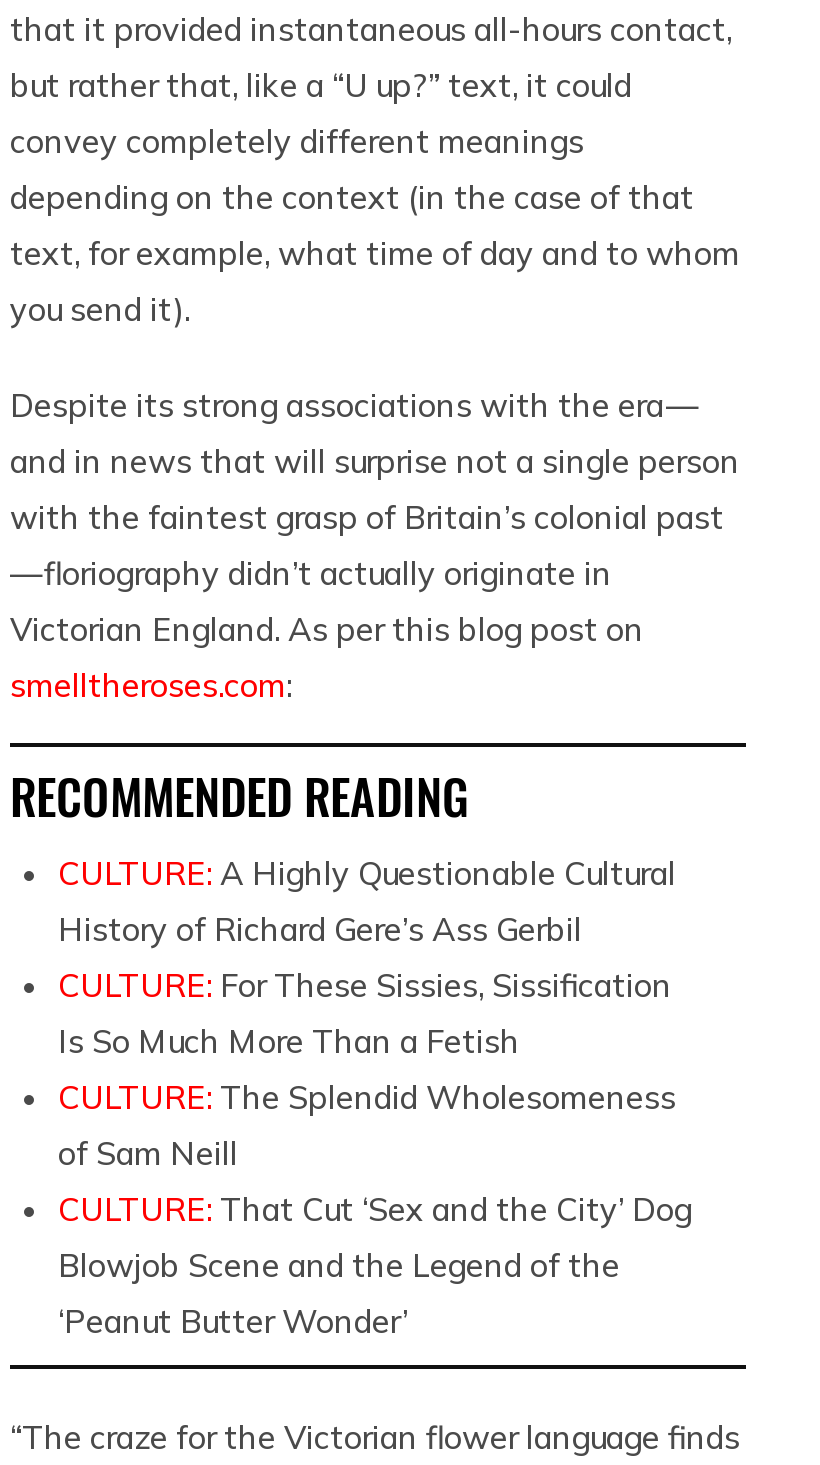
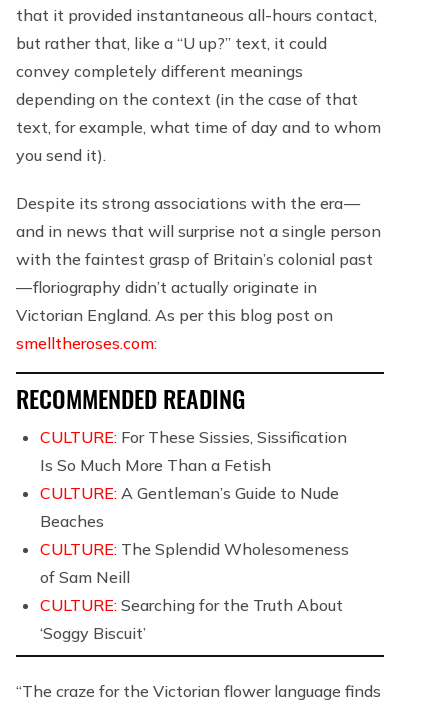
[58,853,676,949] CULTURE: A Highly Questionable Cultural | History of Richard Gere’s Ass Gerbil -> none
moved [58,965,672,1061] -> [40,427,347,475]: CULTURE: For These Sissies, Sissification | Is So Much More Than a Fetish
none -> [40,483,339,531] CULTURE: A Gentleman’s Guide to Nude | Beaches
[58,1189,692,1341] CULTURE: That Cut ‘Sex and the City’ Dog | Blowjob Scene and the Legend of the | ‘Peanut Butter Wonder’ -> [40,595,343,643] CULTURE: Searching for the Truth About | ‘Soggy Biscuit’

